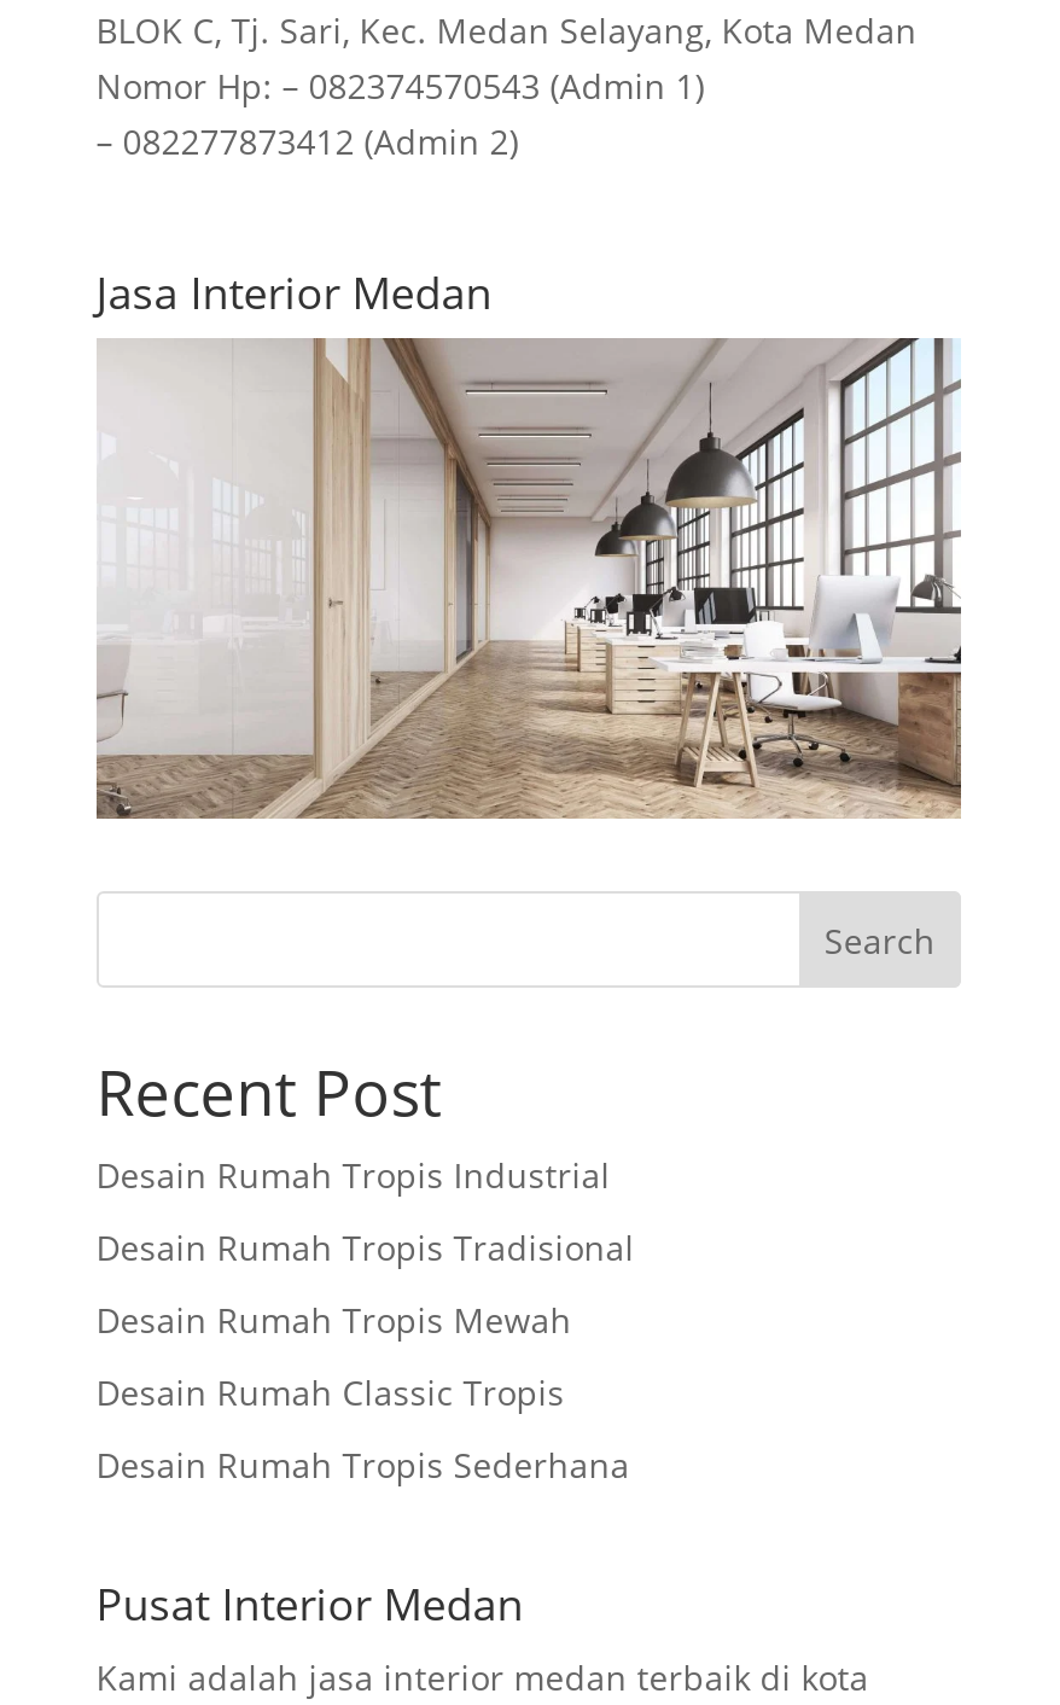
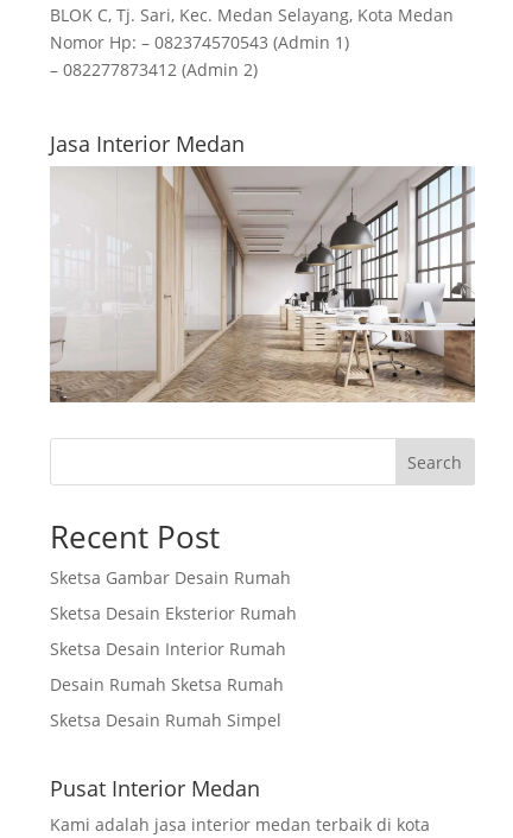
[96,1153,610,1199] Desain Rumah Tropis Industrial -> [50,567,291,589] Sketsa Gambar Desain Rumah
[96,1225,635,1271] Desain Rumah Tropis Tradisional -> [50,602,297,625] Sketsa Desain Eksterior Rumah
[96,1298,572,1343] Desain Rumah Tropis Mewah -> [50,638,286,660] Sketsa Desain Interior Rumah
[96,1370,565,1416] Desain Rumah Classic Tropis -> [50,673,284,696] Desain Rumah Sketsa Rumah
[96,1442,630,1488] Desain Rumah Tropis Sederhana -> [50,709,281,732] Sketsa Desain Rumah Simpel

